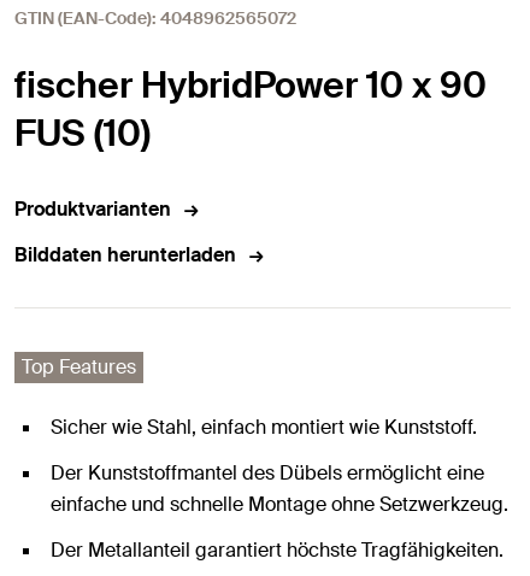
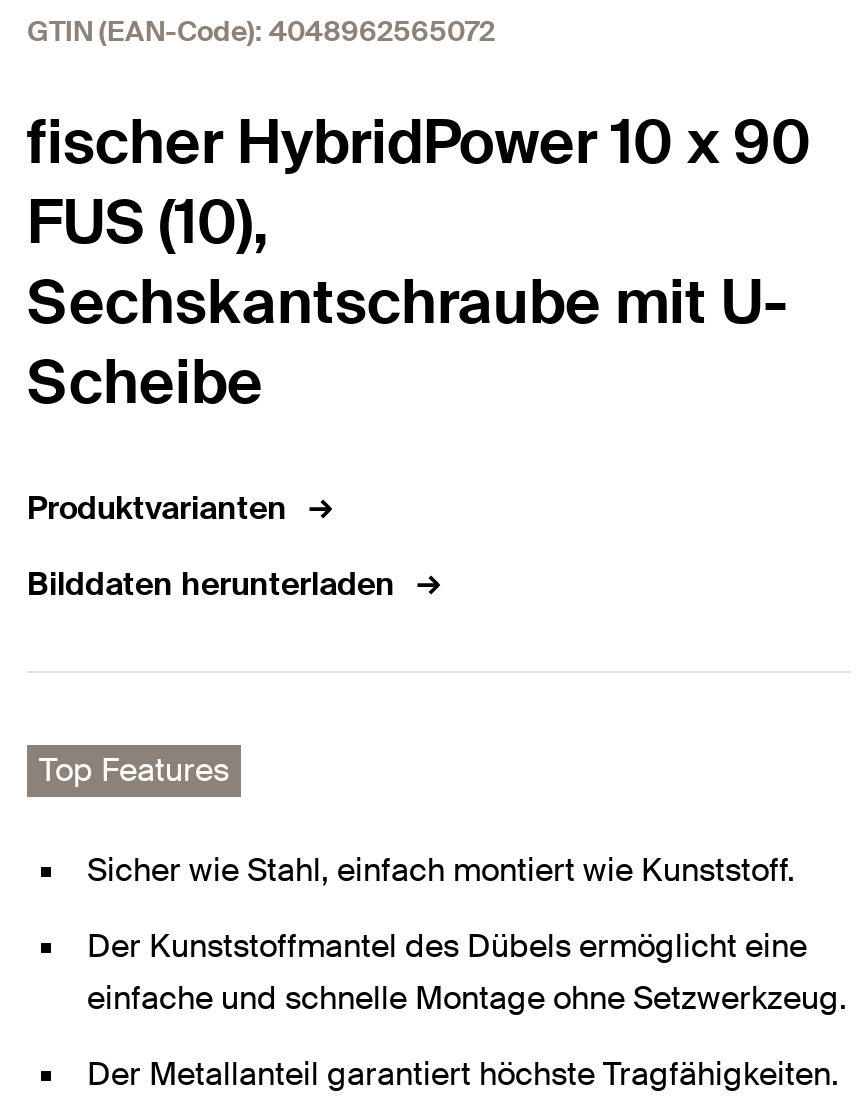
[14,110,151,157] FUS (10) -> [27,182,789,420] FUS (10), | Sechskantschraube mit U- | Scheibe

